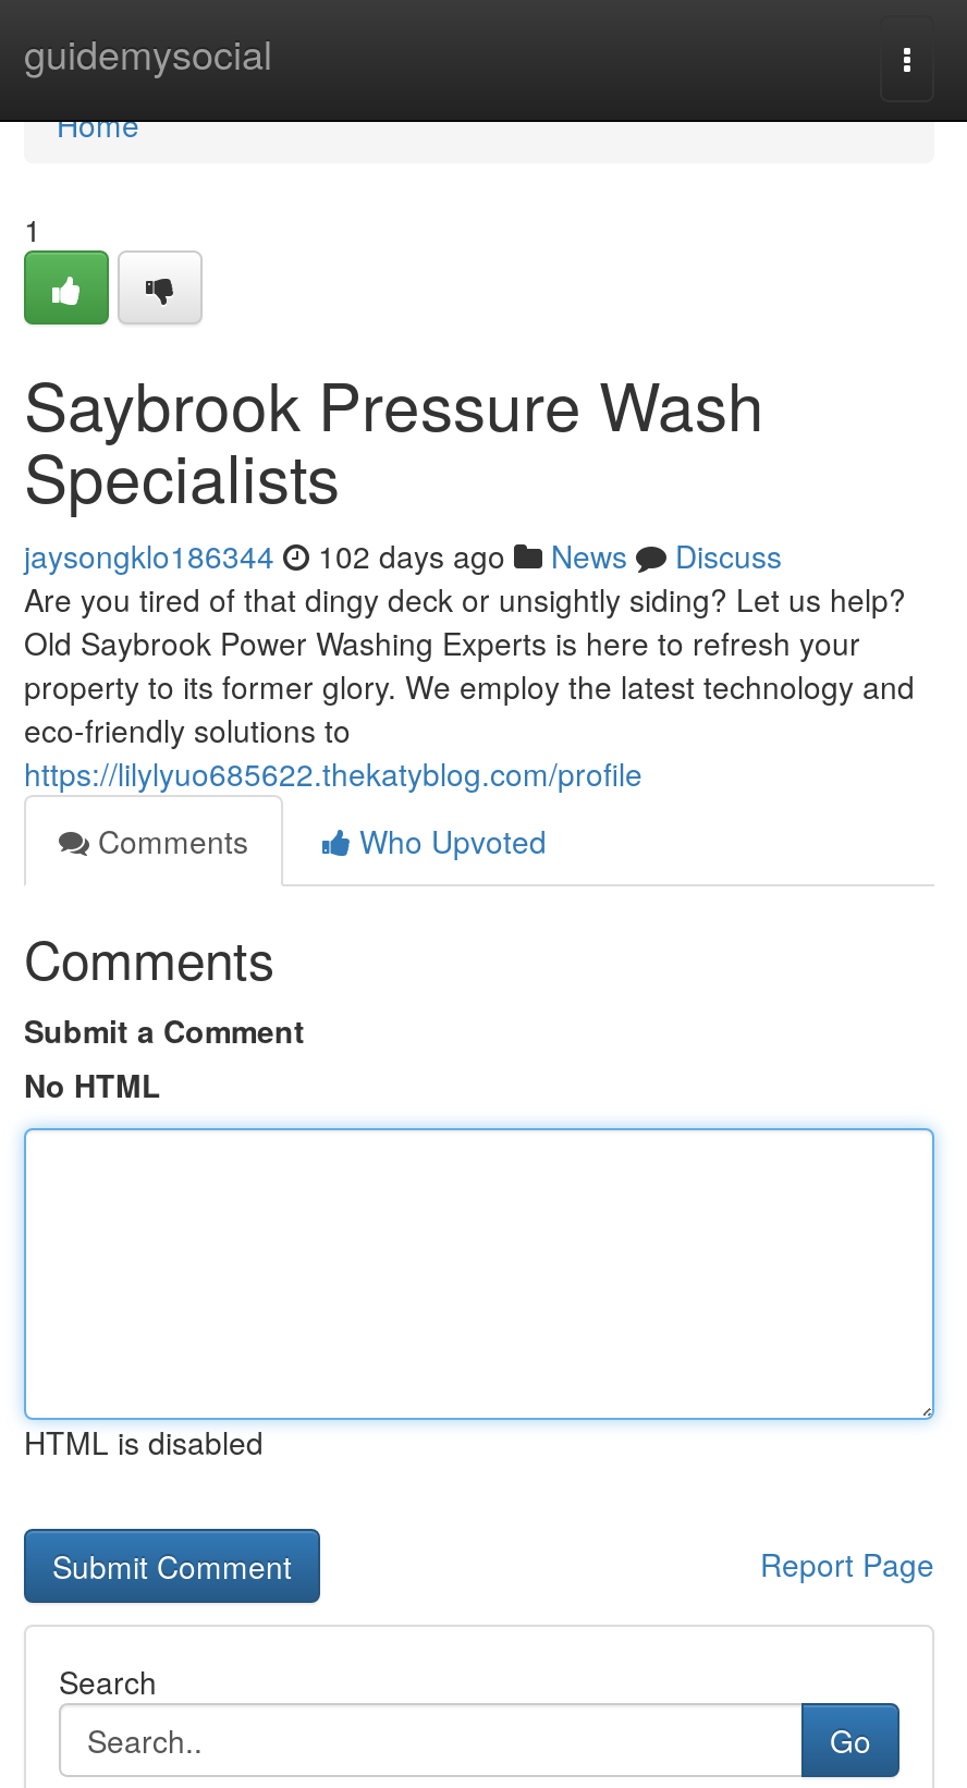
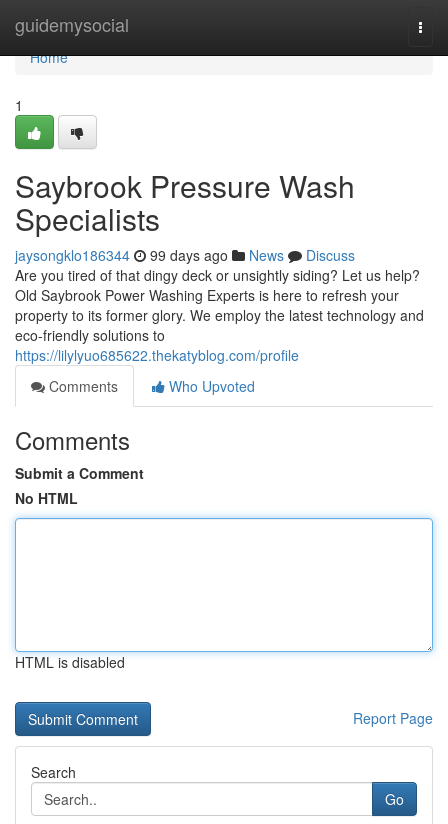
[24,534,782,577] jaysongklo186344 102 days ago News Discuss -> [15,245,355,265] jaysongklo186344 99 days ago News Discuss

